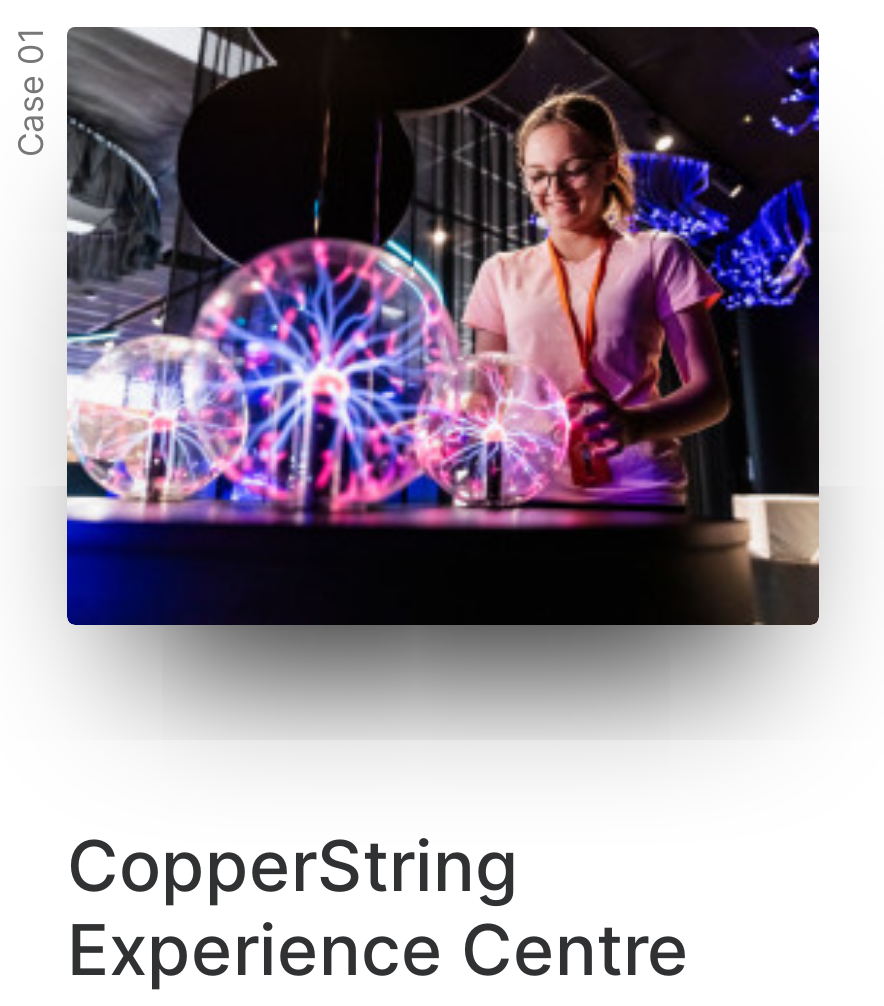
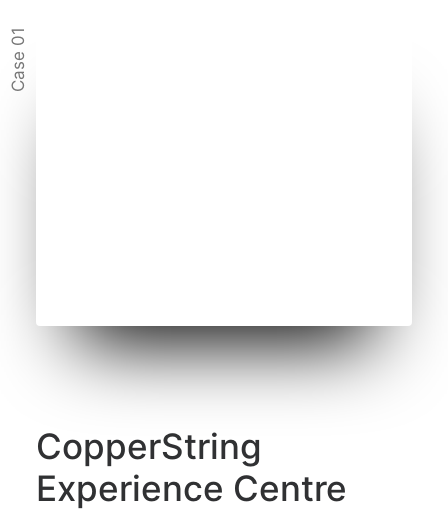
[65,25,821,627] [image] -> none

